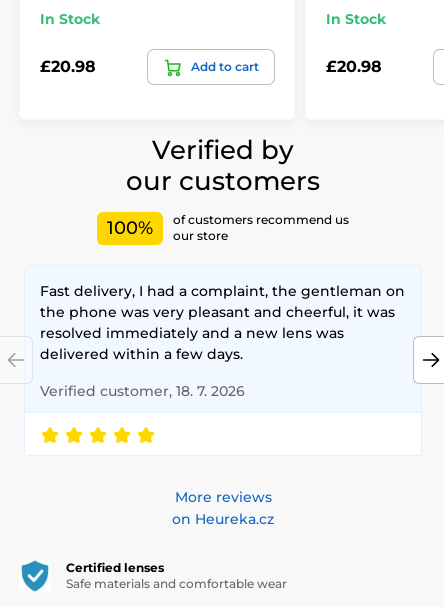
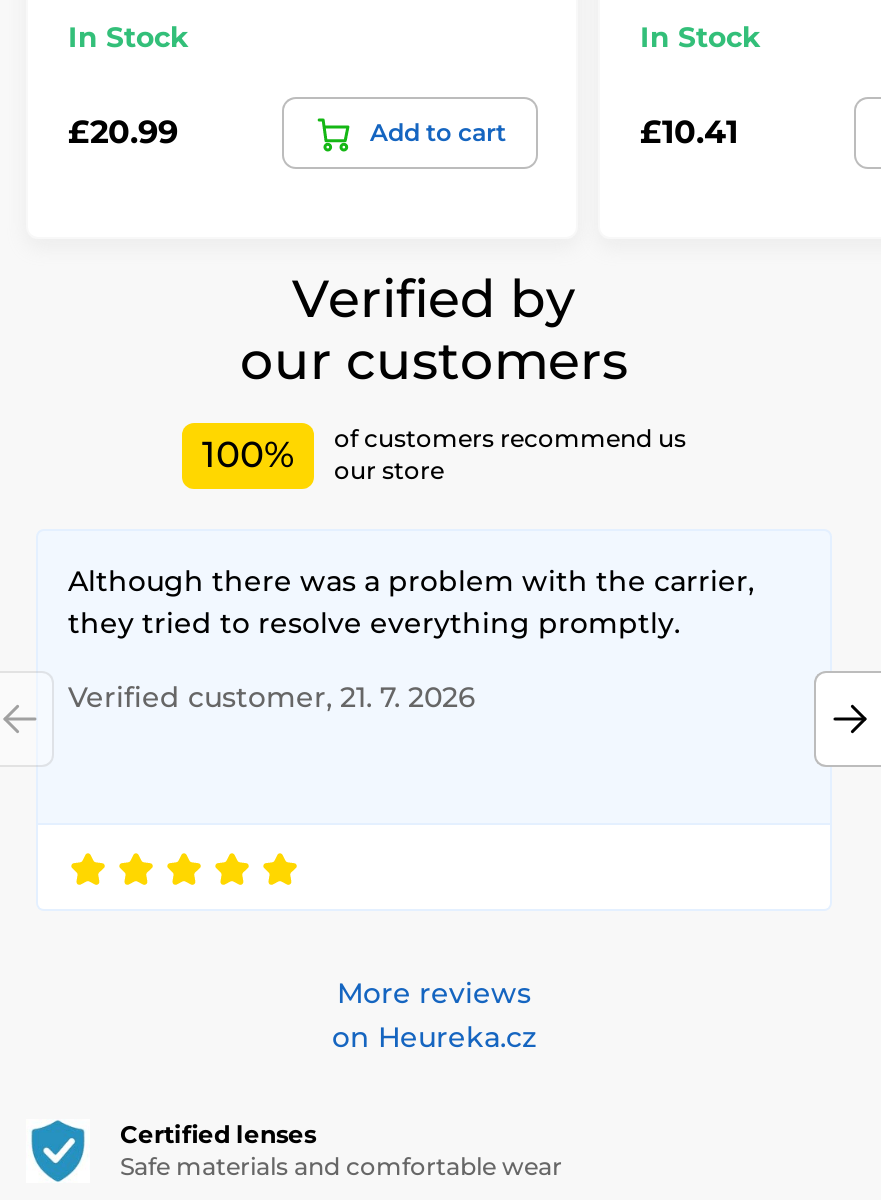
[40,57,96,76] £20.98 -> [68,114,178,152] £20.99
[326,57,382,76] £20.98 -> [640,114,738,152] £10.41
[40,282,405,363] Fast delivery, I had a complaint, the gentleman on | the phone was very pleasant and cheerful, it was | resolved immediately and a new lens was | delivered within a few days. -> [68,563,754,641] Although there was a problem with the carrier, | they tried to resolve everything promptly.
[40,382,245,400] Verified customer, 18. 7. 2026 -> [68,679,476,715] Verified customer, 21. 7. 2026

